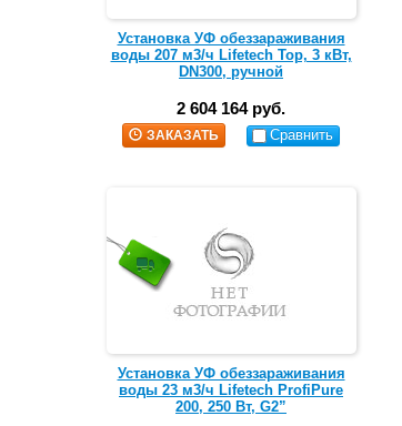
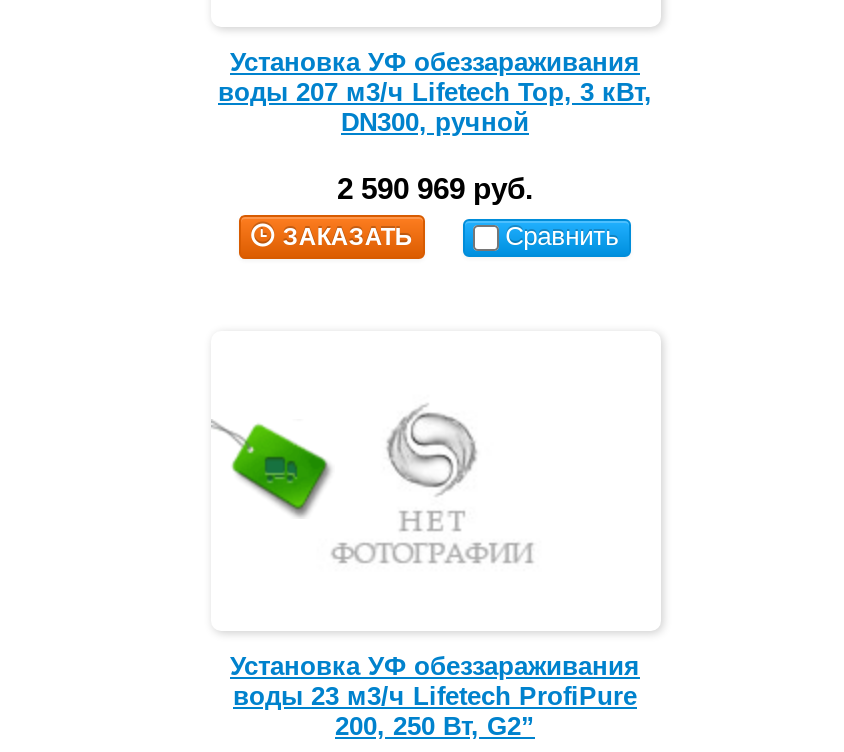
[177,99,285,118] 2 604 164 руб. -> [337,172,533,206] 2 590 969 руб.

